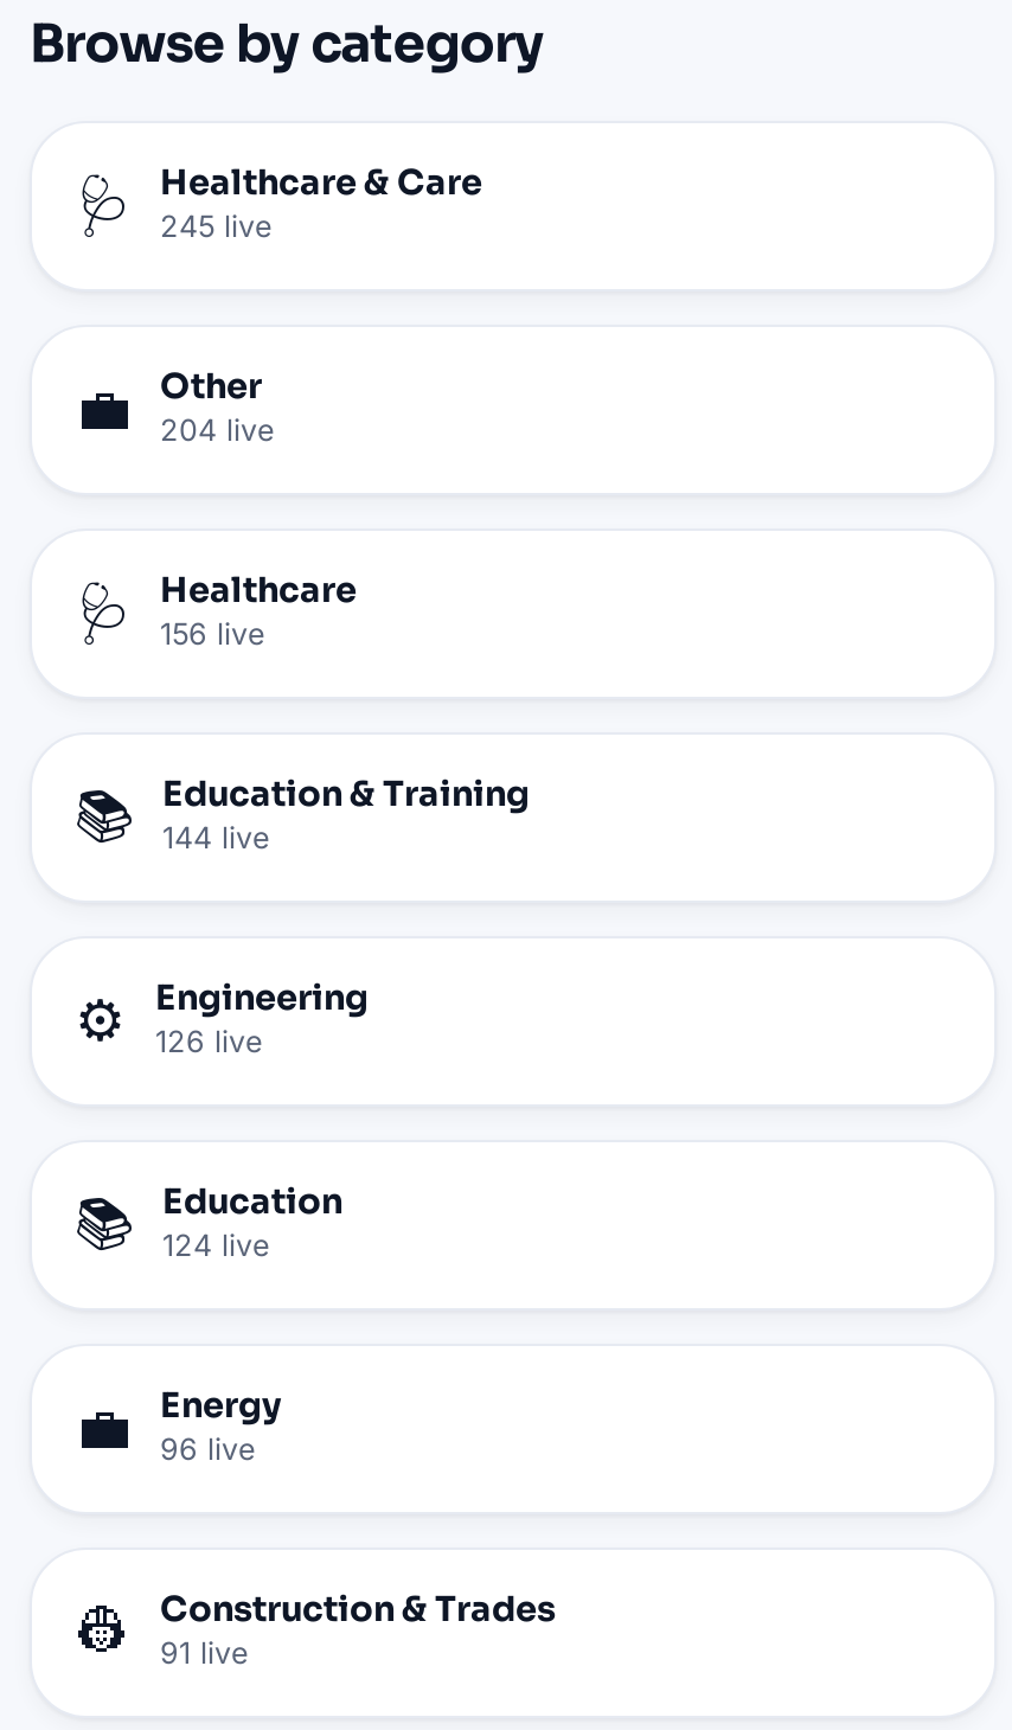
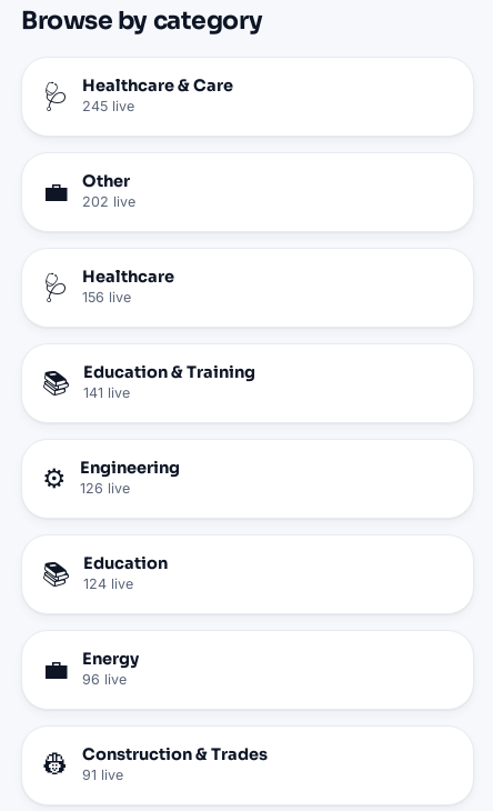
[160,413,274,449] 204 live -> [82,194,135,210] 202 live
[162,821,269,856] 144 live -> [83,385,130,402] 141 live

